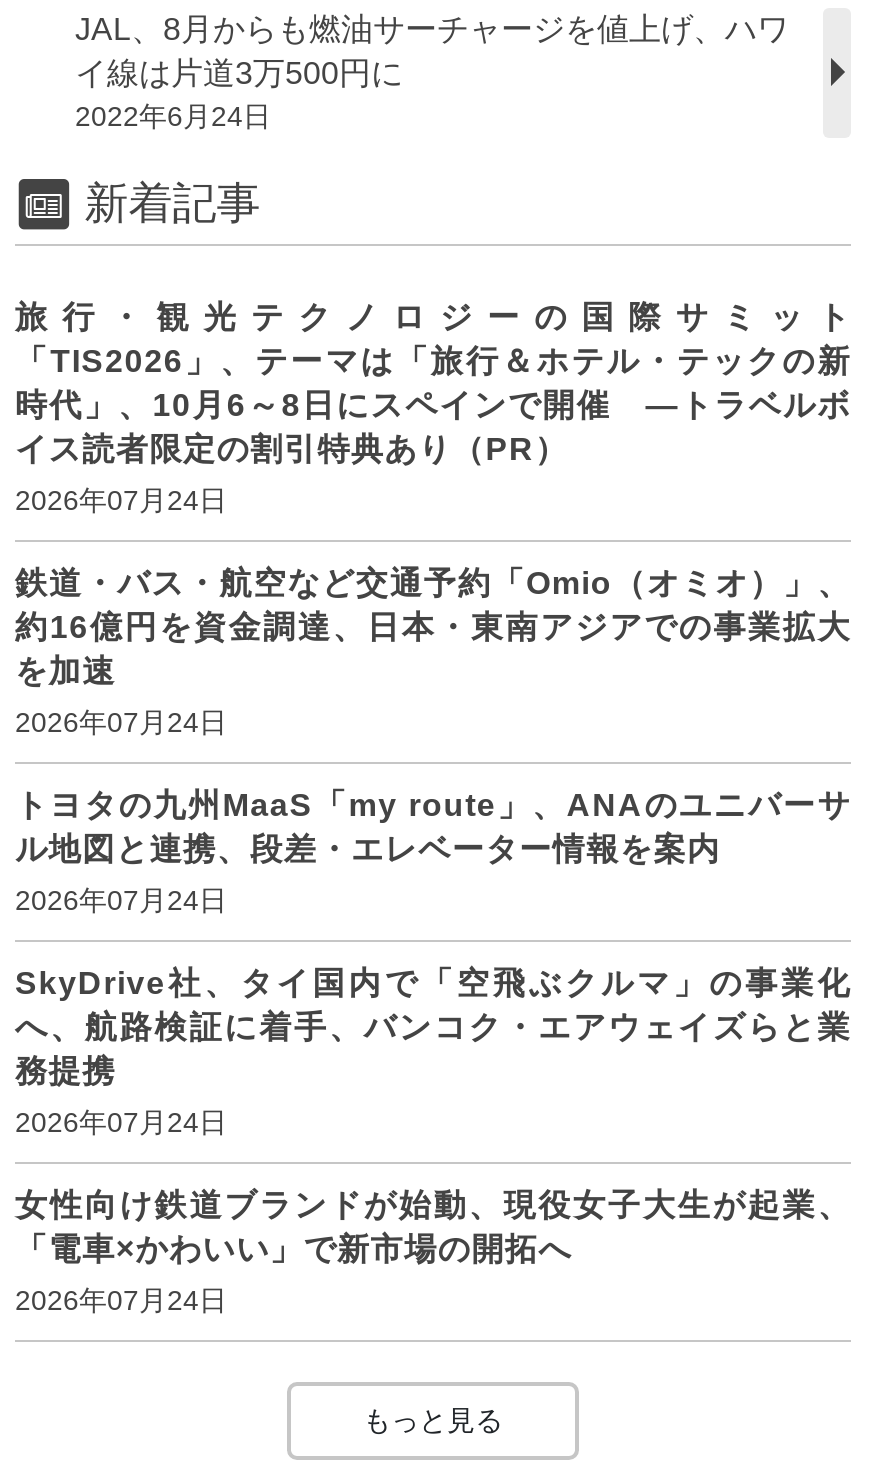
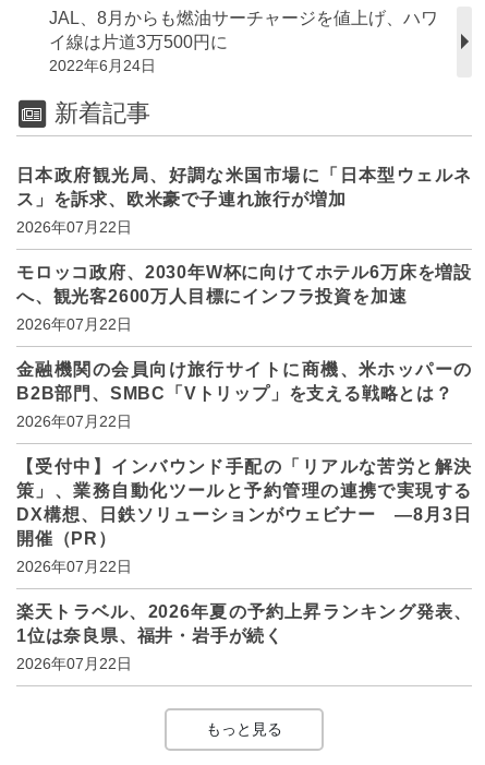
[15,301,851,467] 旅行・観光テクノロジーの国際サミット | 「TIS2026」、テーマは「旅行＆ホテル・テックの新 | 時代」、10月6～8日にスペインで開催 ―トラベルボ | イス読者限定の割引特典あり（PR） -> [16,166,472,209] 日本政府観光局、好調な米国市場に「日本型ウェルネ | ス」を訴求、欧米豪で子連れ旅行が増加
[15,485,227,517] 2026年07月24日 -> [16,219,132,236] 2026年07月22日
[15,567,851,689] 鉄道・バス・航空など交通予約「Omio（オミオ）」、 | 約16億円を資金調達、日本・東南アジアでの事業拡大 | を加速 -> [16,264,472,306] モロッコ政府、2030年W杯に向けてホテル6万床を増設 | へ、観光客2600万人目標にインフラ投資を加速
[15,707,227,739] 2026年07月24日 -> [16,316,132,333] 2026年07月22日
[15,789,851,867] トヨタの九州MaaS「my route」、ANAのユニバーサ | ル地図と連携、段差・エレベーター情報を案内 -> [16,361,472,403] 金融機関の会員向け旅行サイトに商機、米ホッパーの | B2B部門、SMBC「Vトリップ」を支える戦略とは？
[15,885,227,917] 2026年07月24日 -> [16,413,132,431] 2026年07月22日
[15,967,851,1089] SkyDrive社、タイ国内で「空飛ぶクルマ」の事業化 | へ、航路検証に着手、バンコク・エアウェイズらと業 | 務提携 -> [16,458,472,548] 【受付中】インバウンド手配の「リアルな苦労と解決 | 策」、業務自動化ツールと予約管理の連携で実現する | DX構想、日鉄ソリューションがウェビナー ―8月3日 | 開催（PR）
[15,1107,227,1139] 2026年07月24日 -> [16,558,132,576] 2026年07月22日
[15,1189,851,1267] 女性向け鉄道ブランドが始動、現役女子大生が起業、 | 「電車×かわいい」で新市場の開拓へ -> [16,603,472,646] 楽天トラベル、2026年夏の予約上昇ランキング発表、 | 1位は奈良県、福井・岩手が続く
[15,1285,227,1317] 2026年07月24日 -> [16,655,132,673] 2026年07月22日

